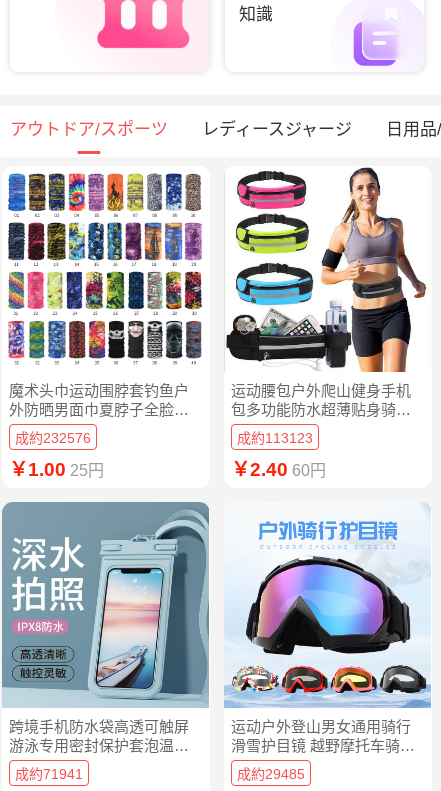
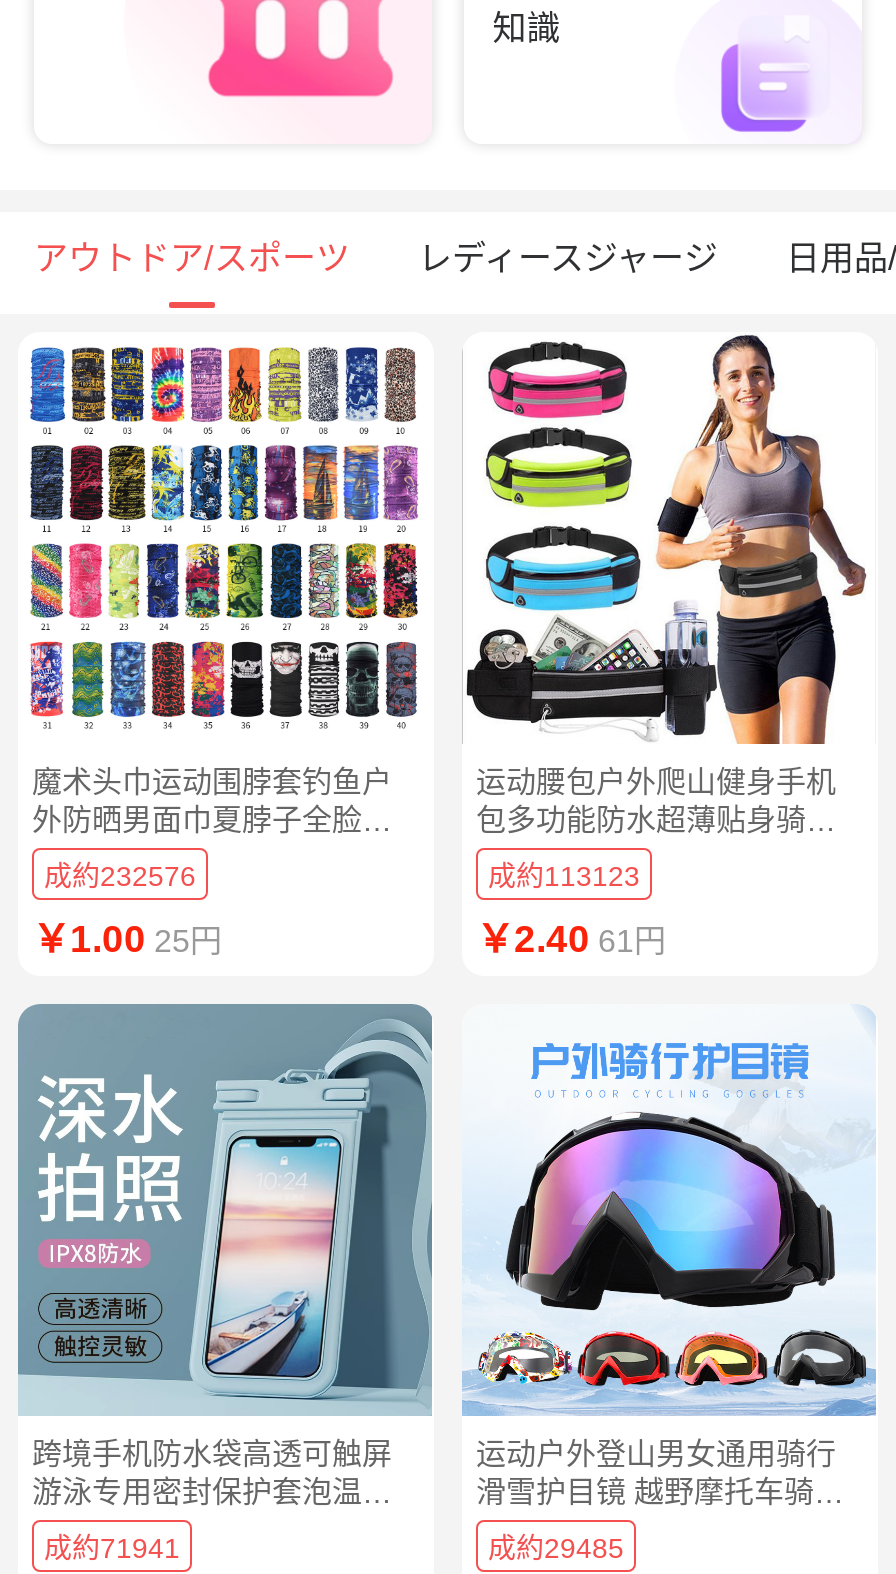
[231,459,326,480] ￥2.40 60円 -> [476,919,666,961] ￥2.40 61円

